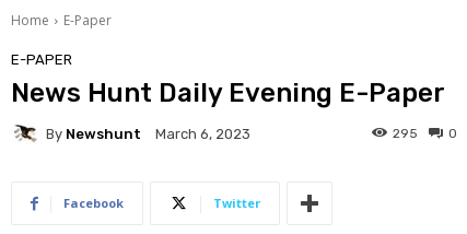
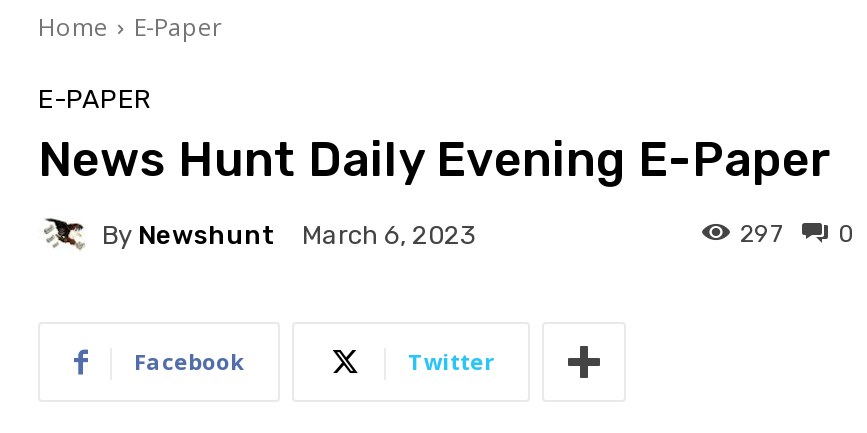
[393,126,457,141] 295 0 -> [740,220,854,248] 297 0

